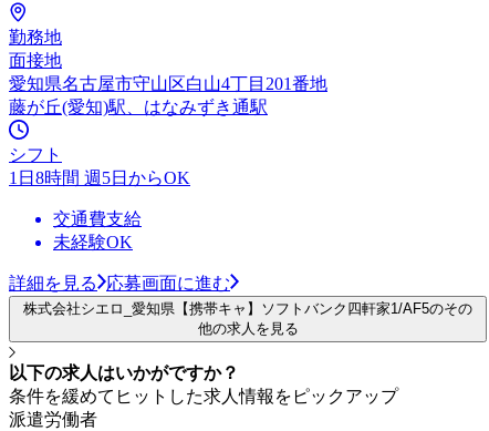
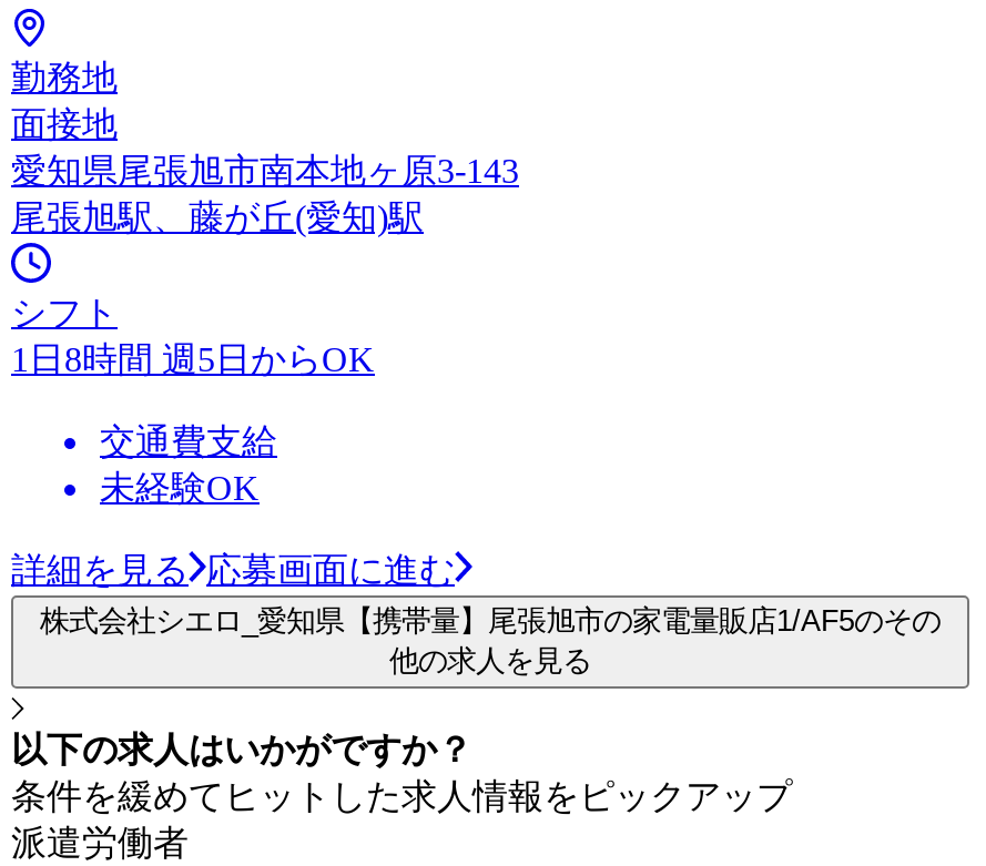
[9,74,327,116] 愛知県名古屋市守山区白山4丁目201番地 | 藤が丘(愛知)駅、はなみずき通駅 -> [11,152,519,236] 愛知県尾張旭市南本地ヶ原3-143 | 尾張旭駅、藤が丘(愛知)駅
[23,300,472,317] 株式会社シエロ_愛知県【携帯キャ】ソフトバンク四軒家1/AF5のその -> [40,604,941,637] 株式会社シエロ_愛知県【携帯量】尾張旭市の家電量販店1/AF5のその

